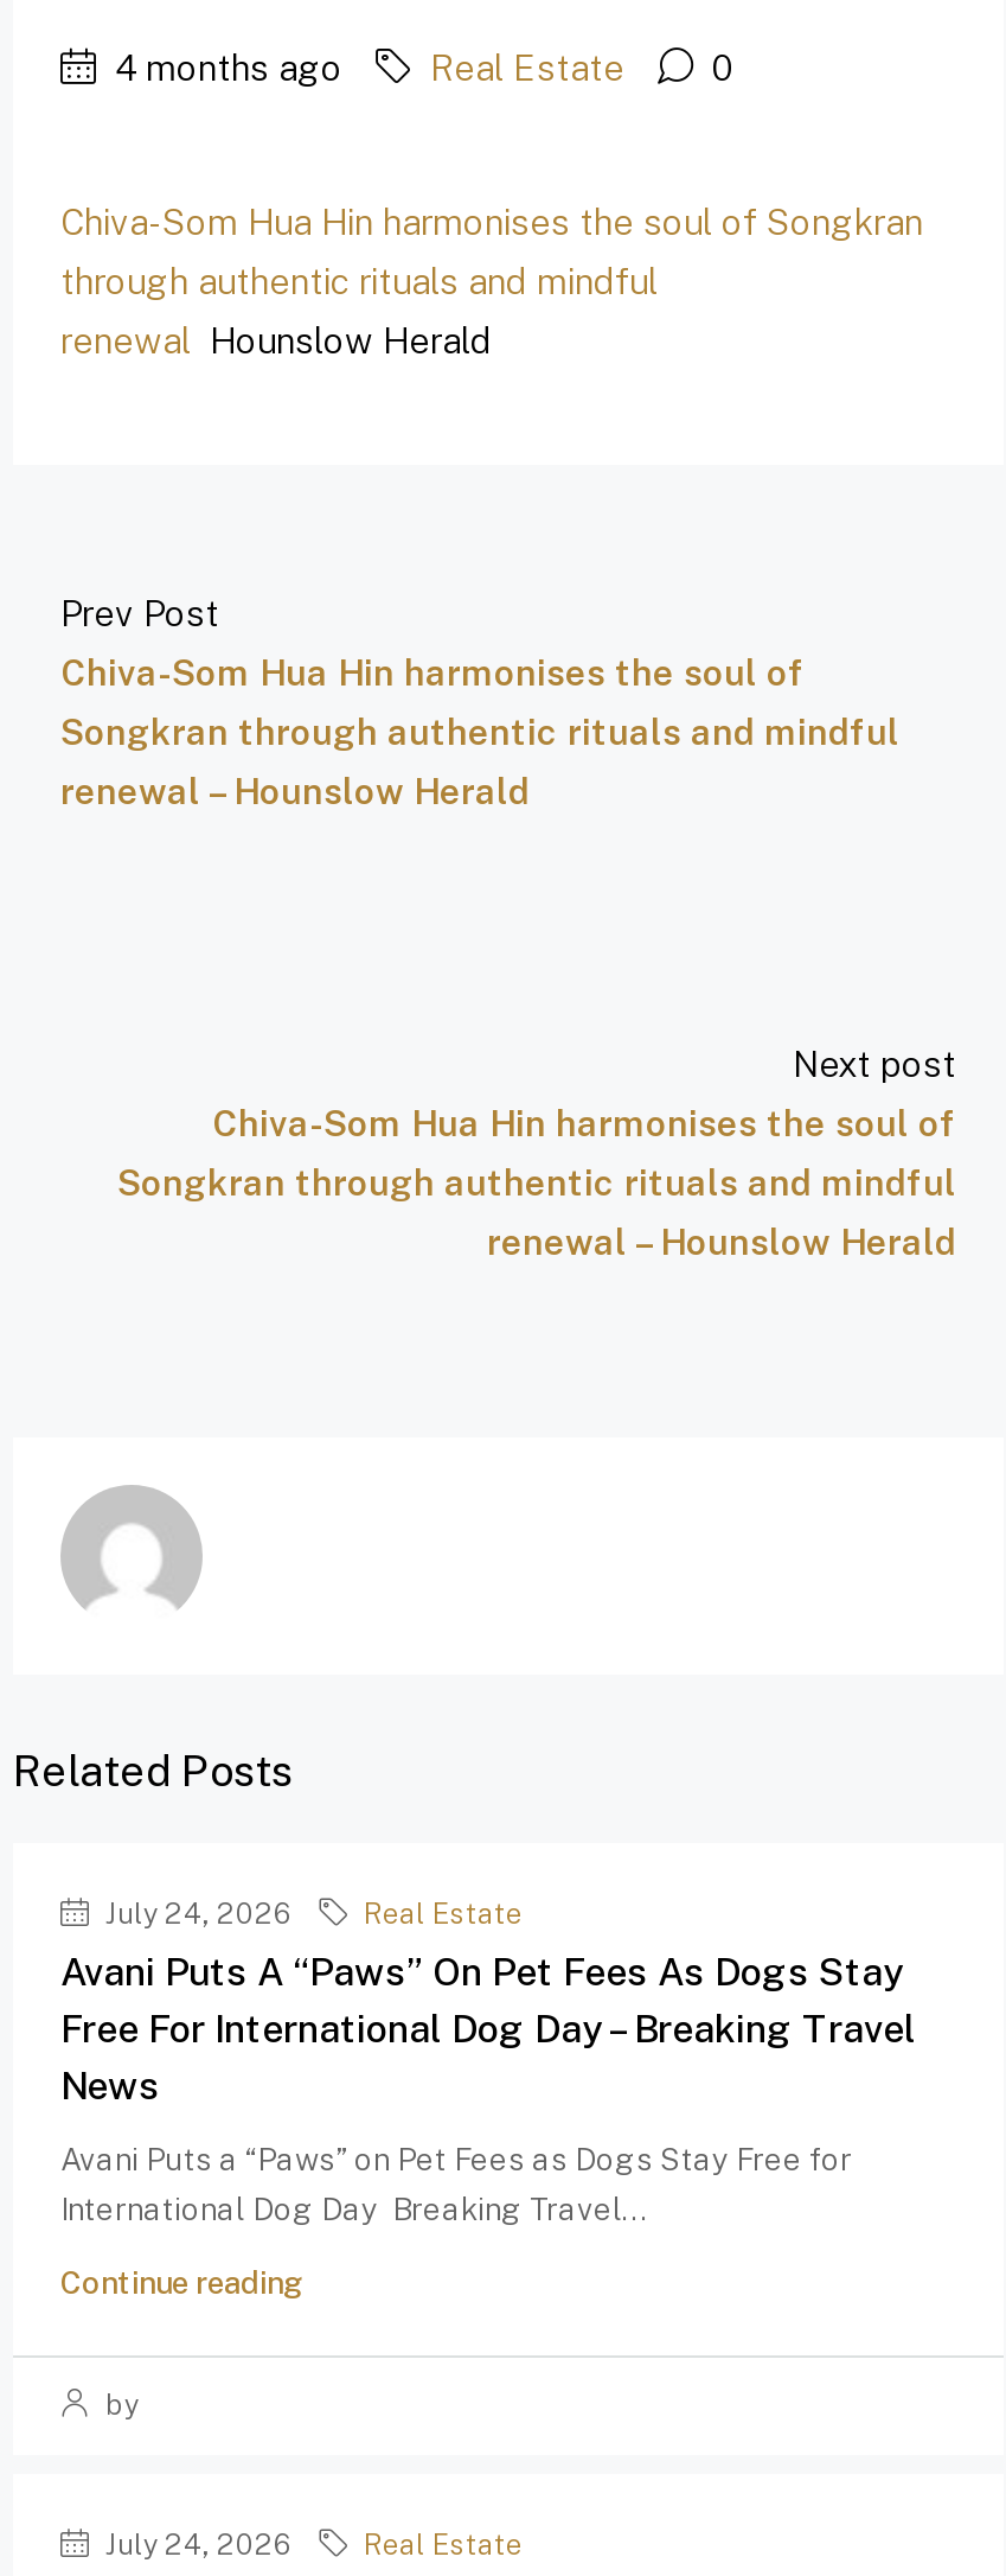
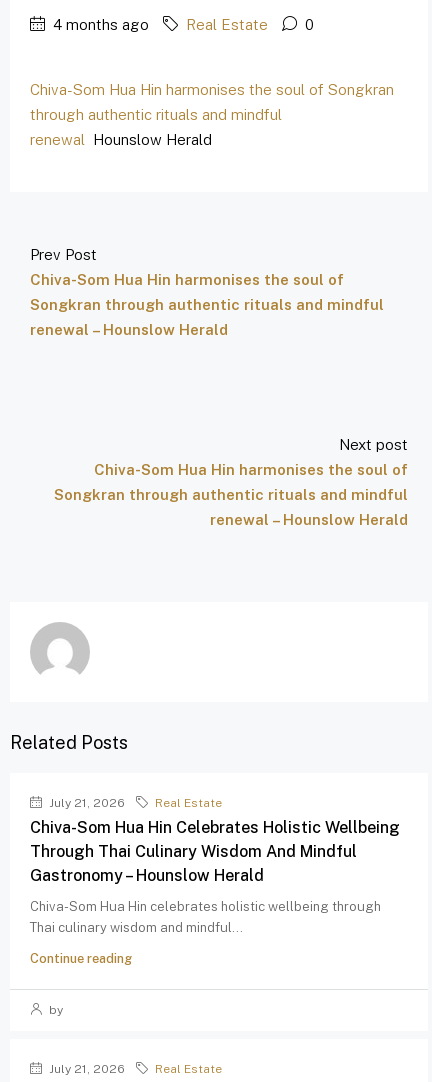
[98,1898,293,1932] July 24, 2026 -> [46,796,125,810] July 21, 2026
[60,1951,916,2109] Avani Puts A “Paws” On Pet Fees As Dogs Stay | Free For International Dog Day – Breaking Travel | News -> [30,818,400,885] Chiva-Som Hua Hin Celebrates Holistic Wellbeing | Through Thai Culinary Wisdom And Mindful | Gastronomy – Hounslow Herald
[60,2143,852,2228] Avani Puts a “Paws” on Pet Fees as Dogs Stay Free for | International Dog Day Breaking Travel... -> [30,899,381,935] Chiva-Som Hua Hin celebrates holistic wellbeing through | Thai culinary wisdom and mindful...
[98,2529,293,2562] July 24, 2026 -> [46,1062,125,1076] July 21, 2026

